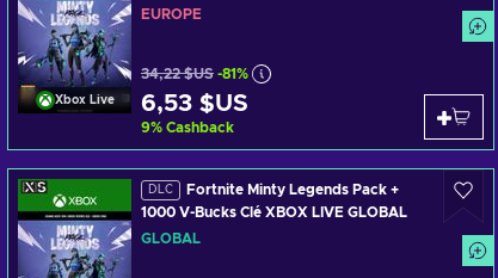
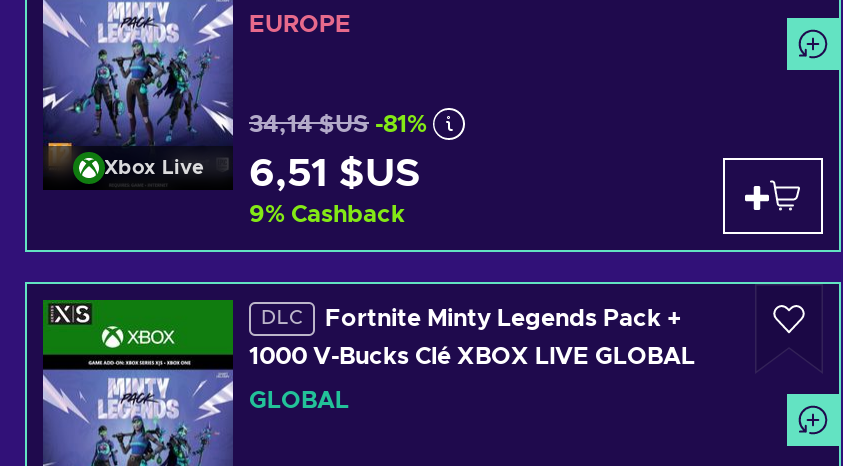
[141,66,248,81] 34,22 $US -81% -> [249,111,427,135] 34,14 $US -81%
[141,92,248,116] 6,53 $US -> [249,154,421,194] 6,51 $US

